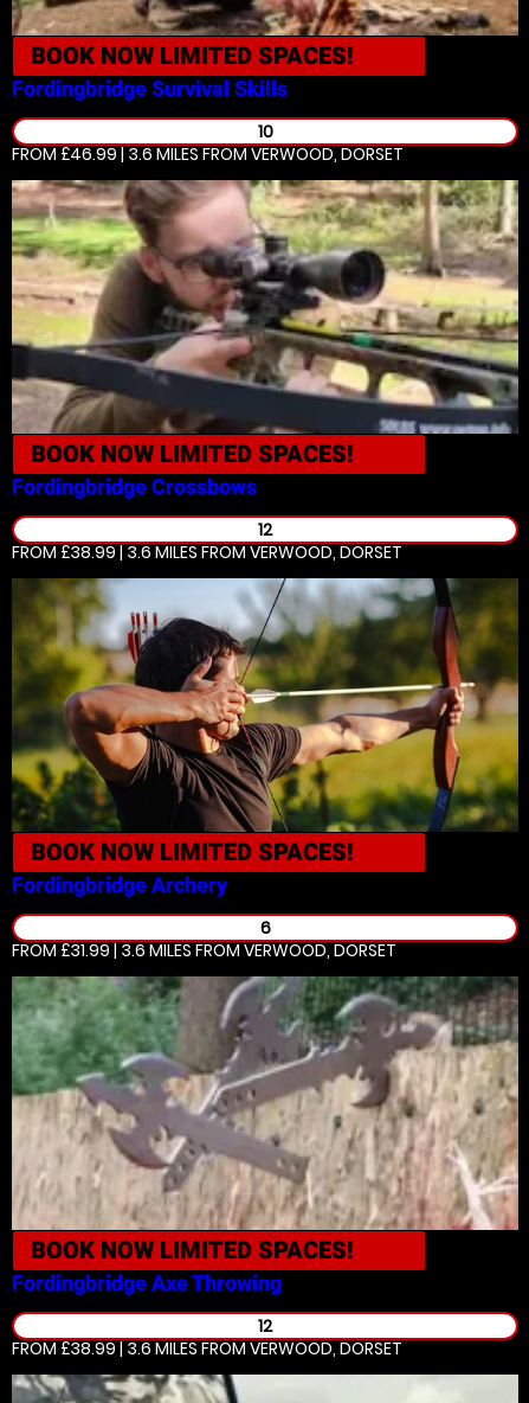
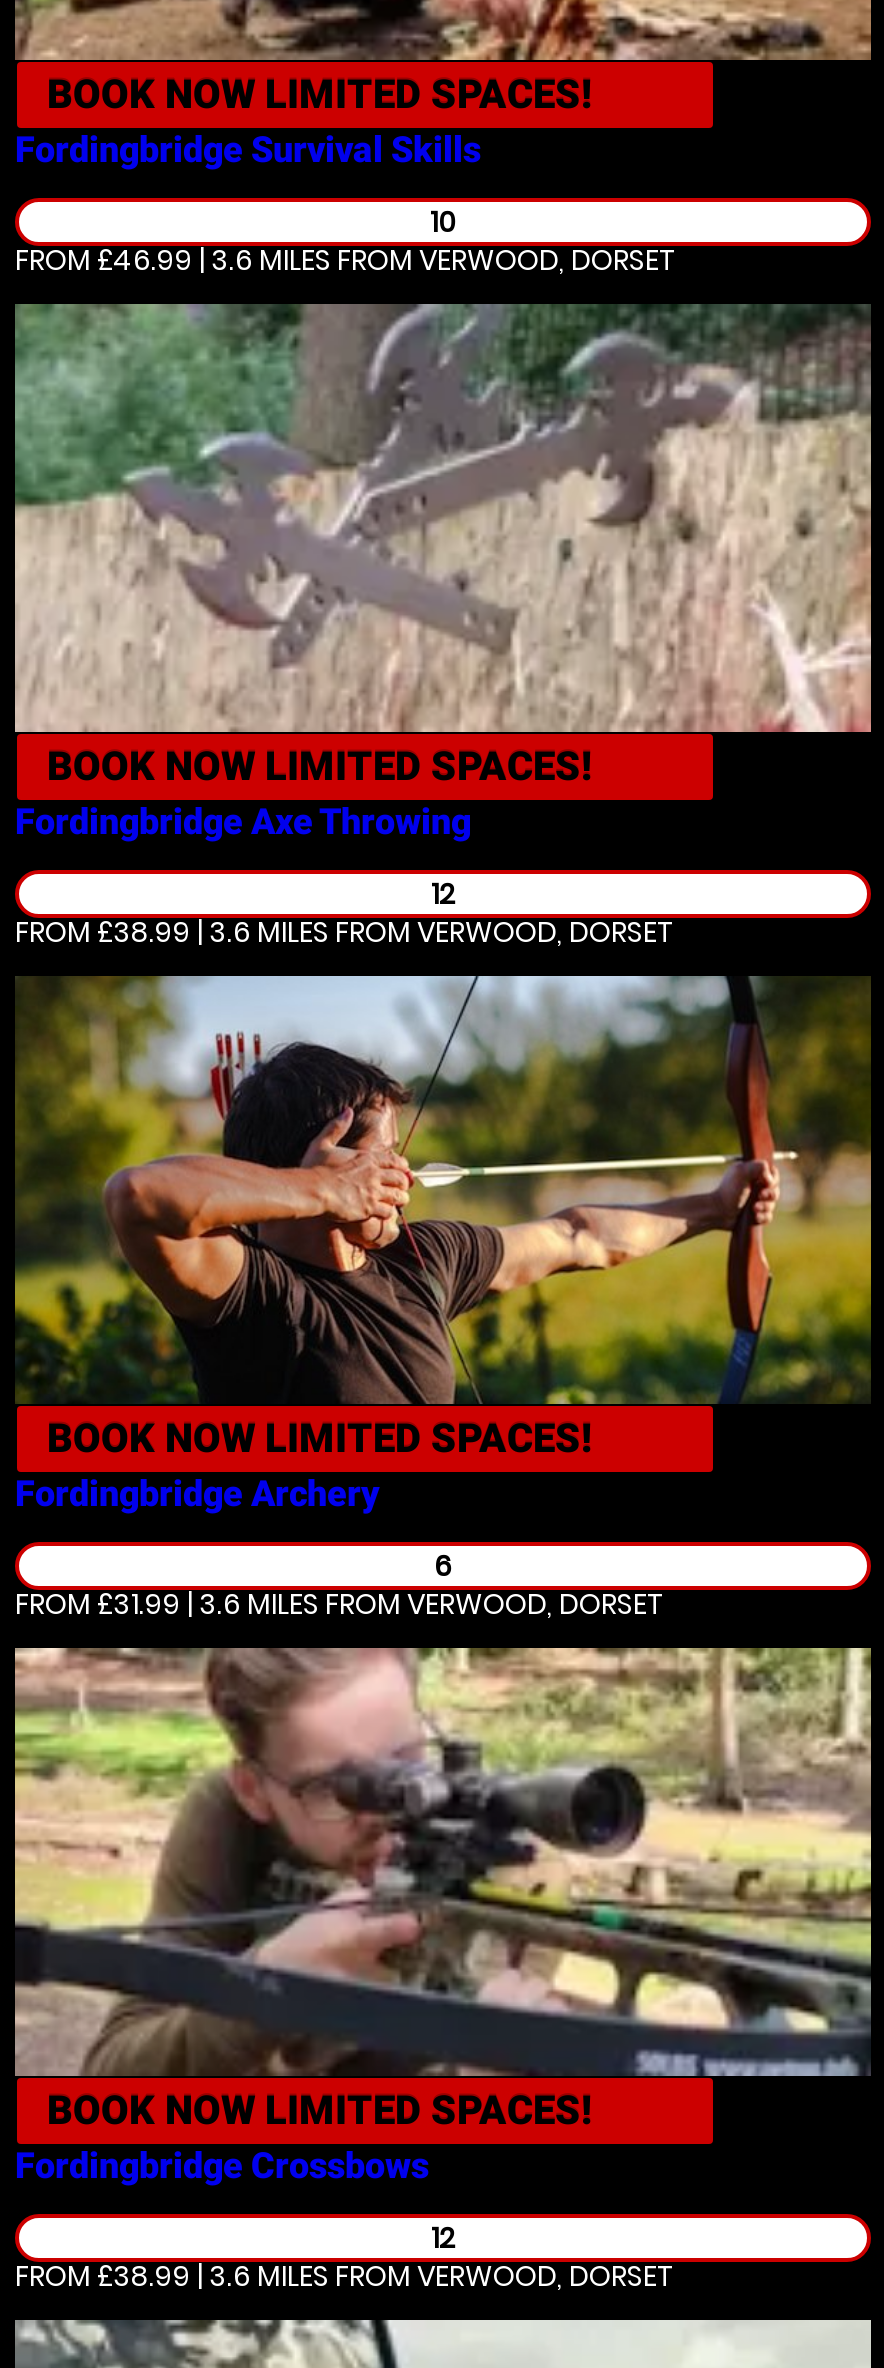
moved [11,179,518,499] -> [13,1646,871,2186]: [image] | FordingbridgeCrossbows
moved [11,975,520,1295] -> [13,304,873,842]: [image] | FordingbridgeAxe Throwing

